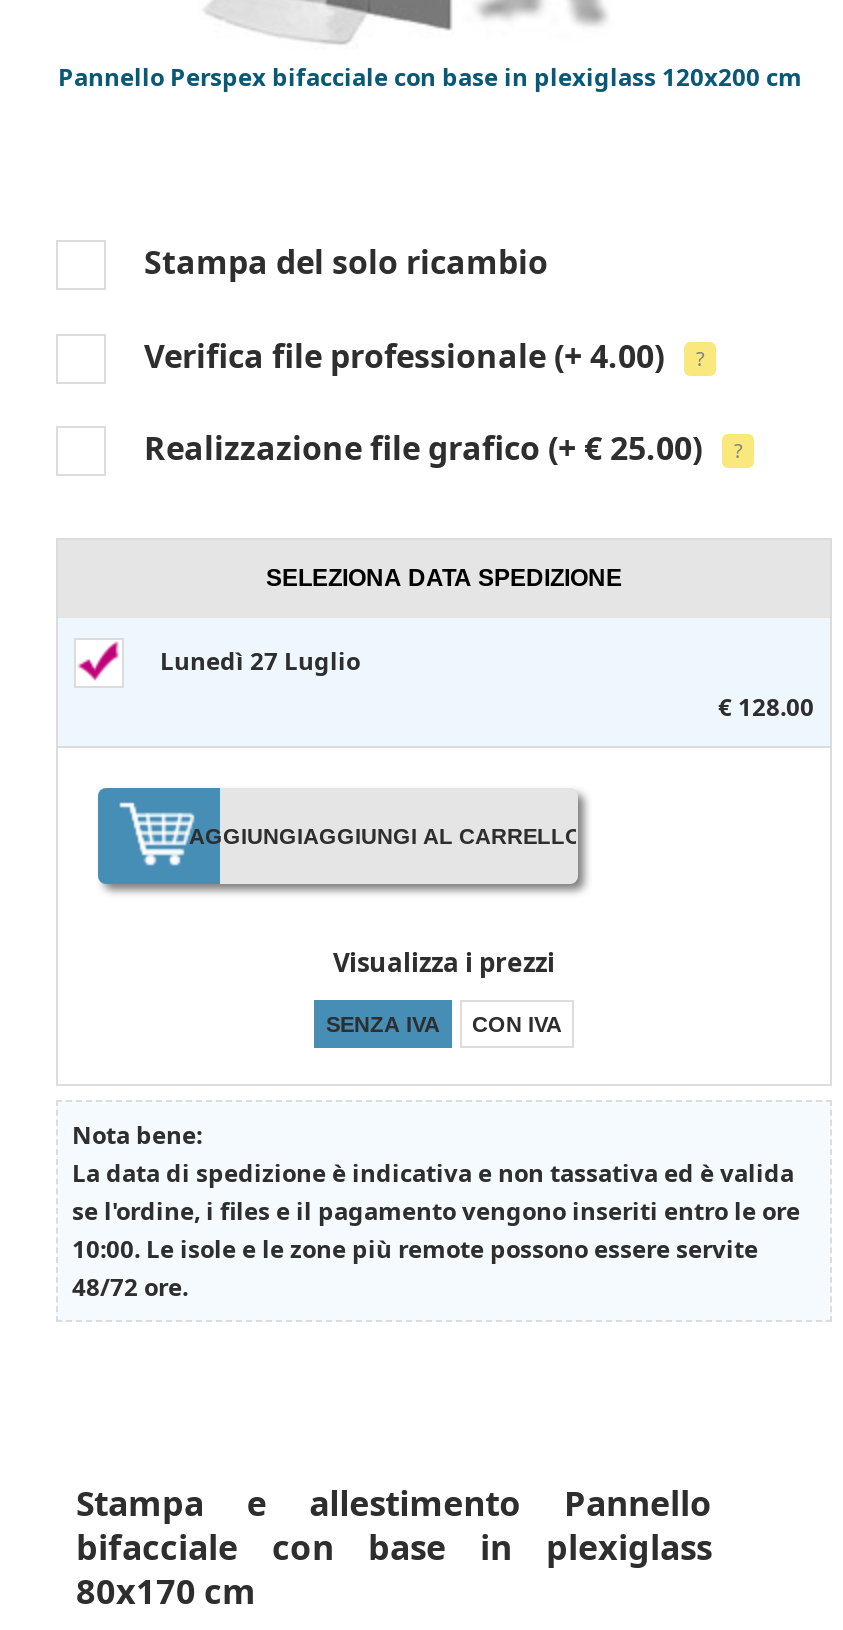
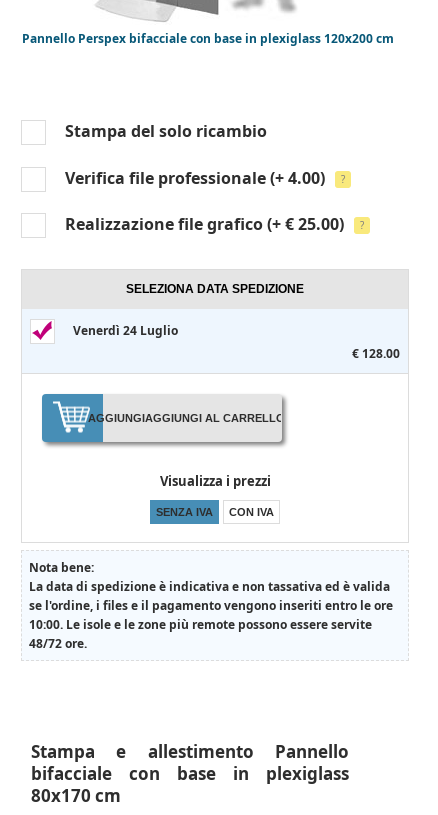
[160,644,360,678] Lunedì 27 Luglio -> [73,322,178,339] Venerdì 24 Luglio

